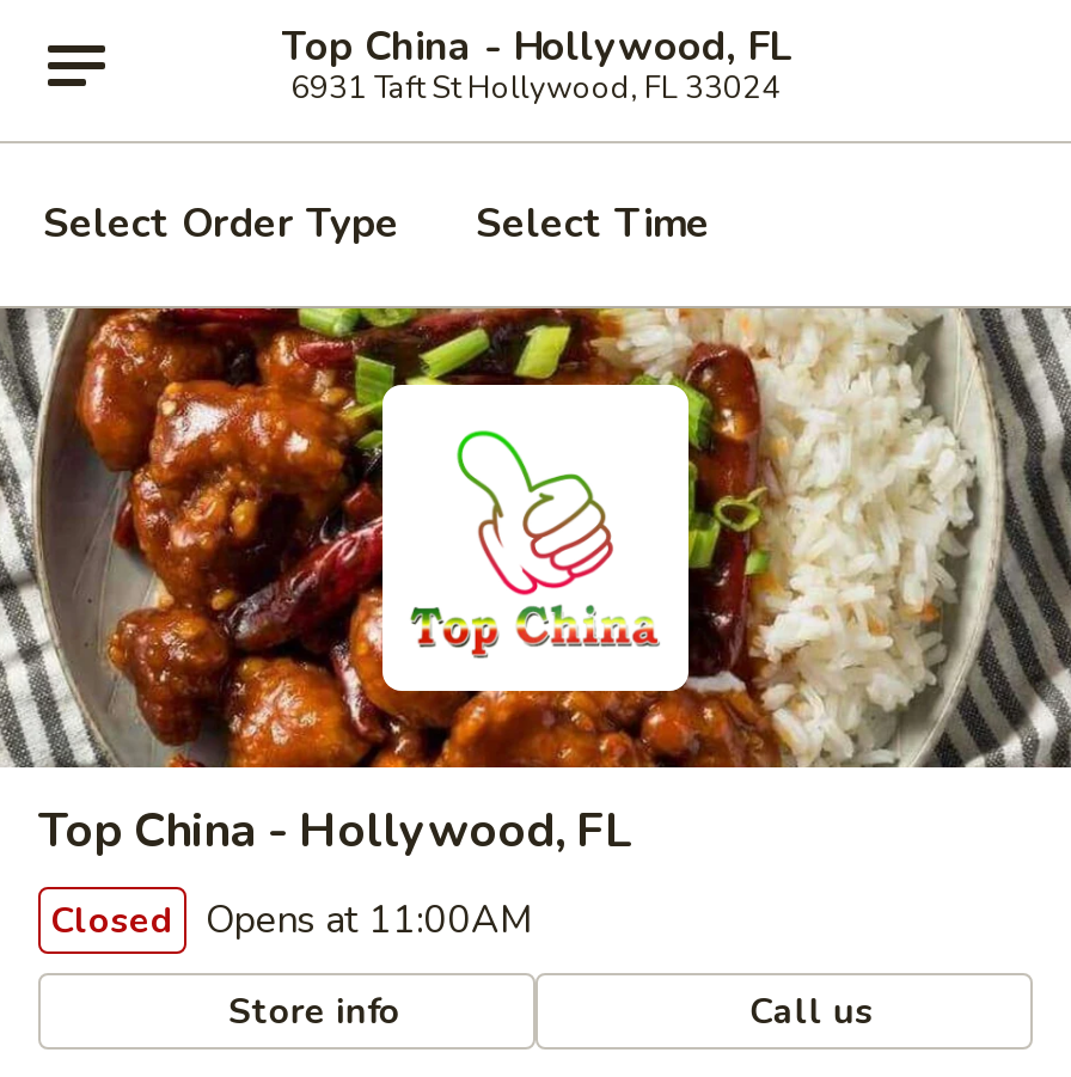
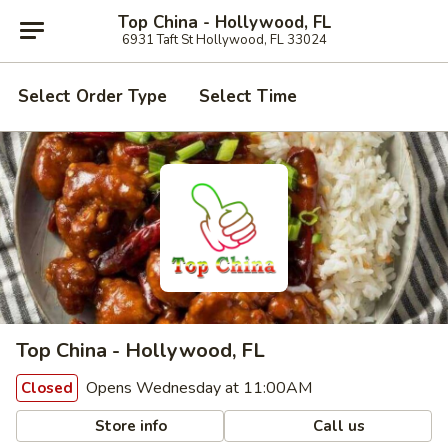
[50,894,533,947] Closed Opens at 11:00AM -> [21,377,312,399] Closed Opens Wednesday at 11:00AM

